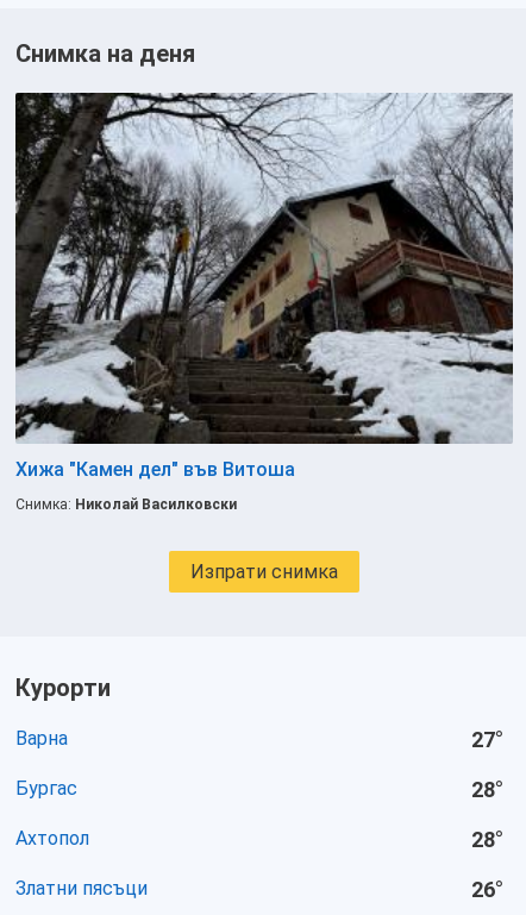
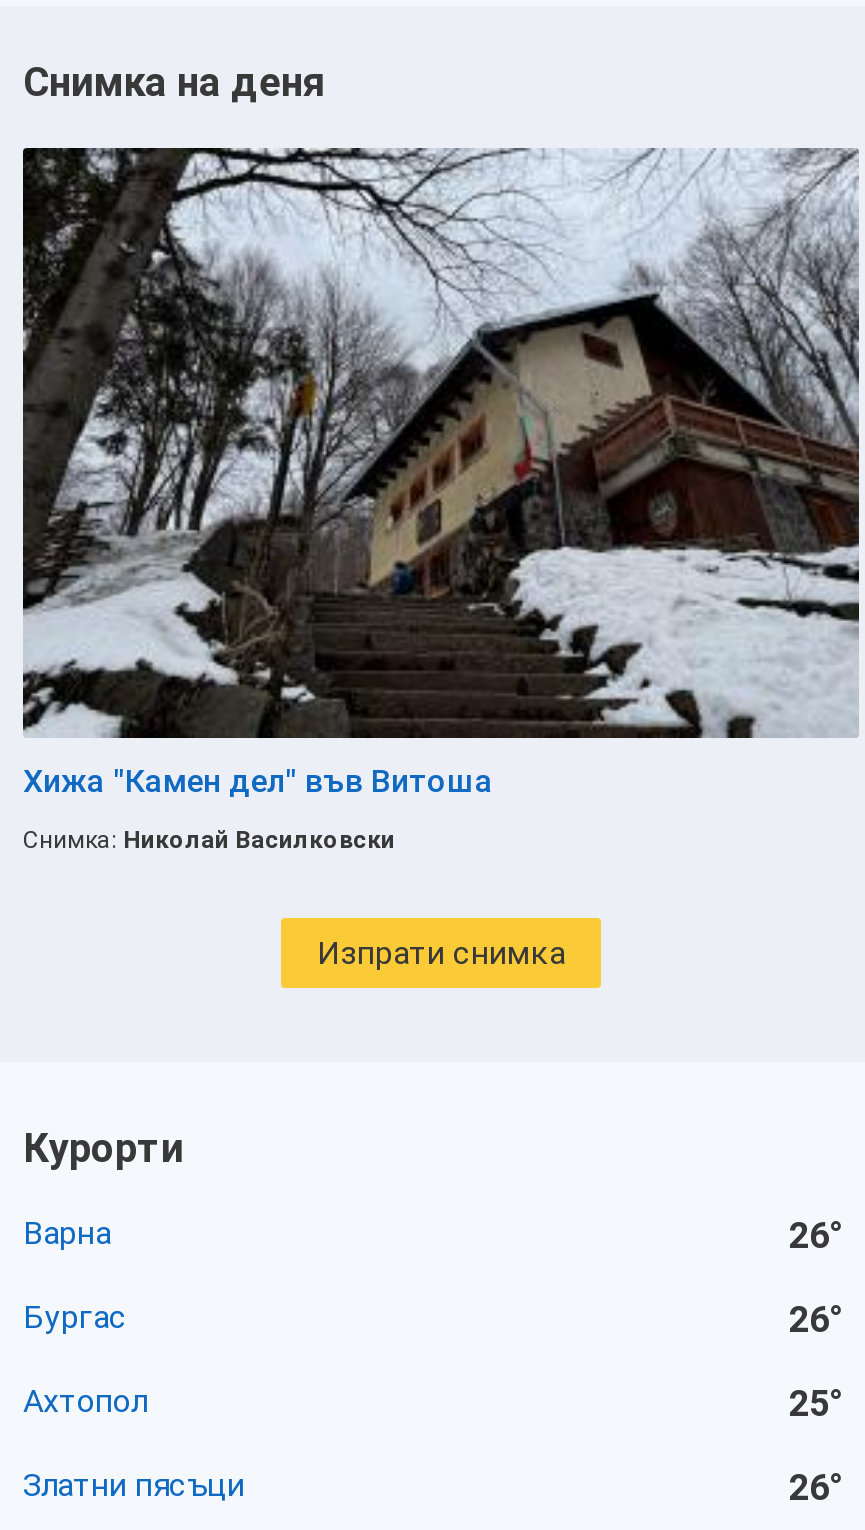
[471,727,503,752] 27° -> [789,1214,843,1256] 26°
[471,777,503,802] 28° -> [789,1298,843,1340] 26°
[471,827,503,852] 28° -> [789,1382,843,1424] 25°

